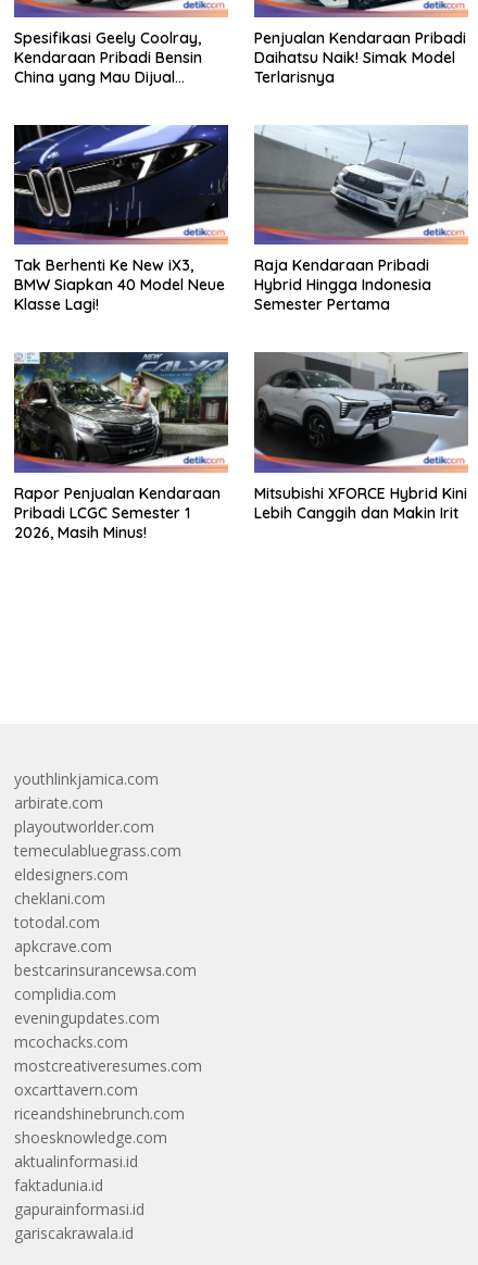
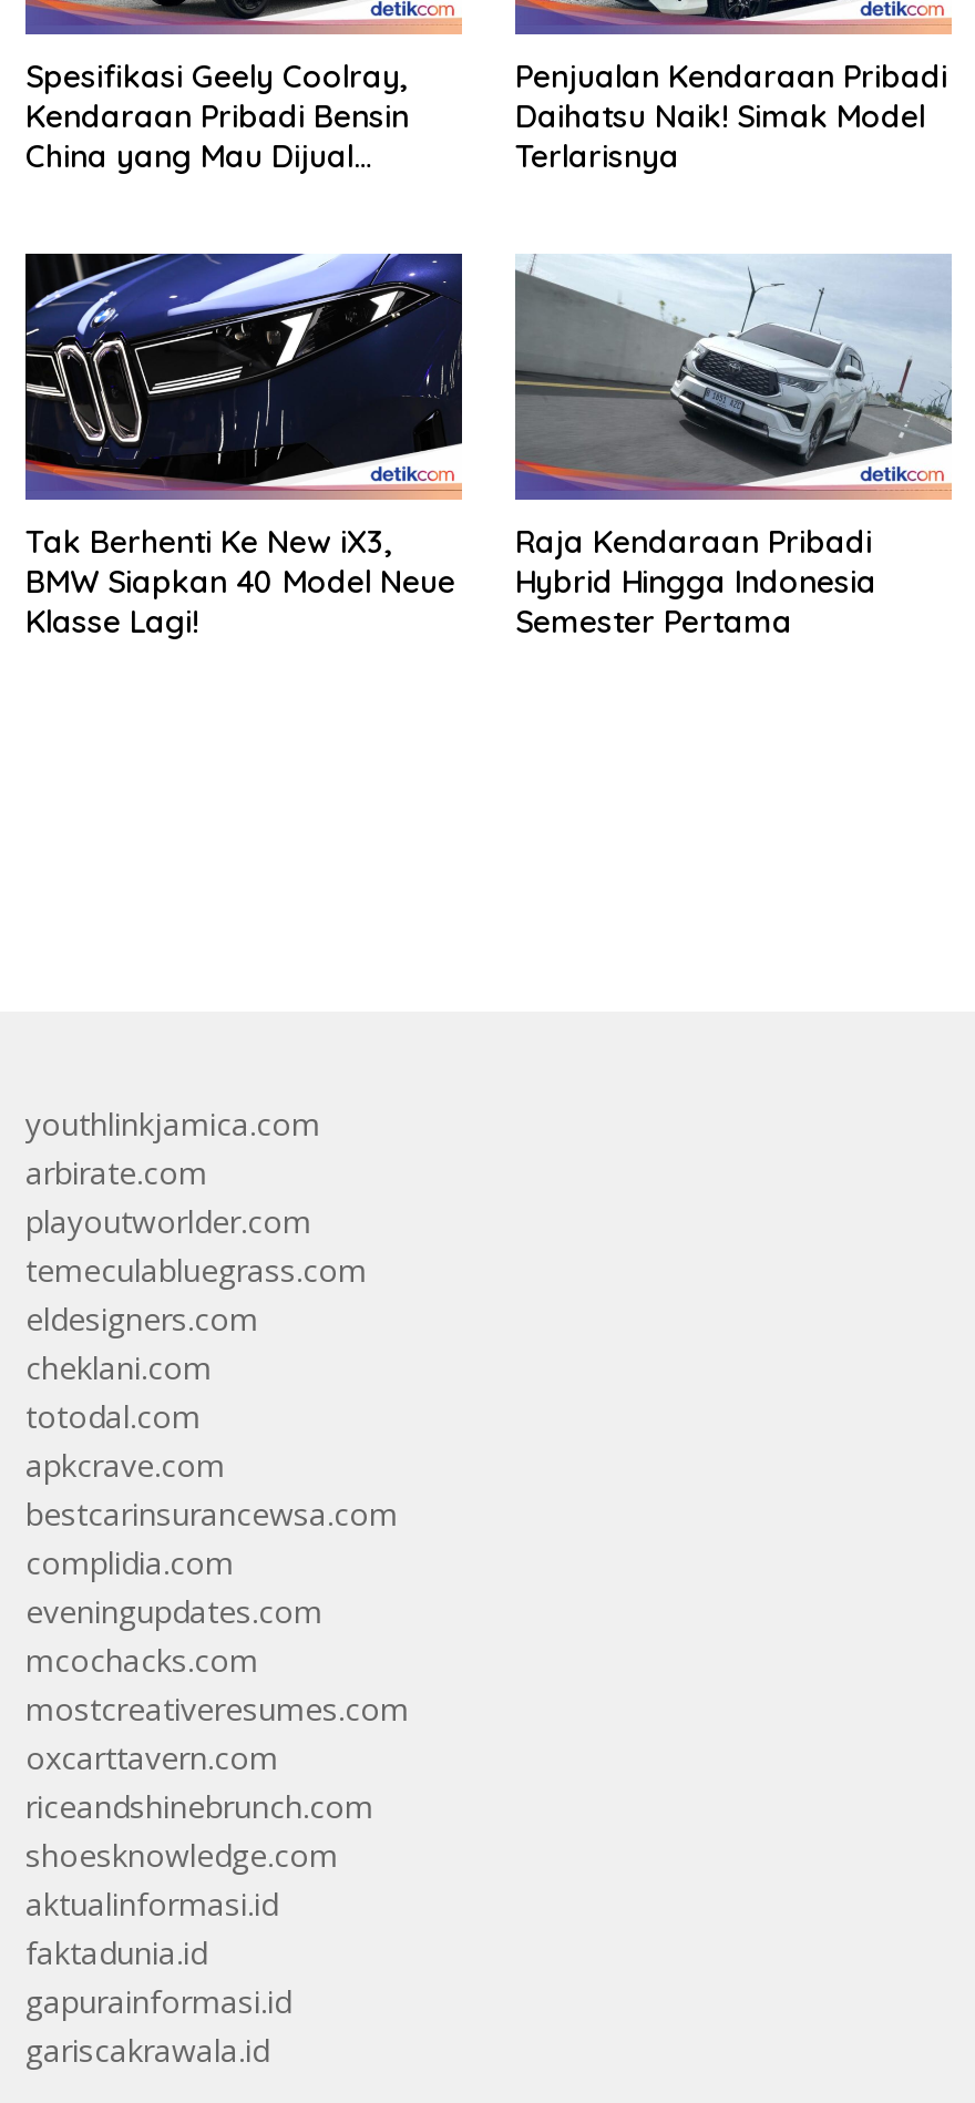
[13,351,229,543] [image] | Rapor Penjualan Kendaraan | Pribadi LCGC Semester 1 | 2026, Masih Minus! -> none
[253,351,468,523] [image] | Mitsubishi XFORCE Hybrid Kini | Lebih Canggih dan Makin Irit -> none

